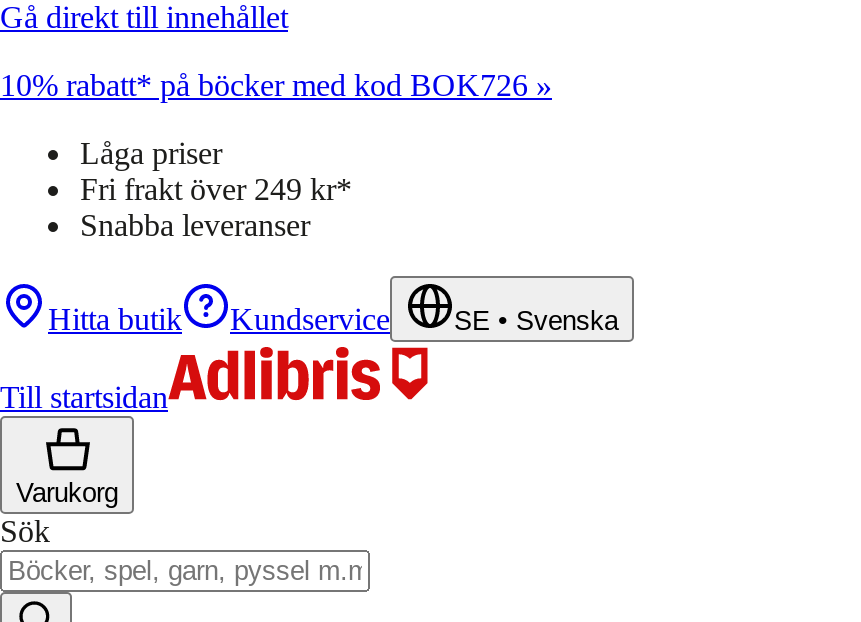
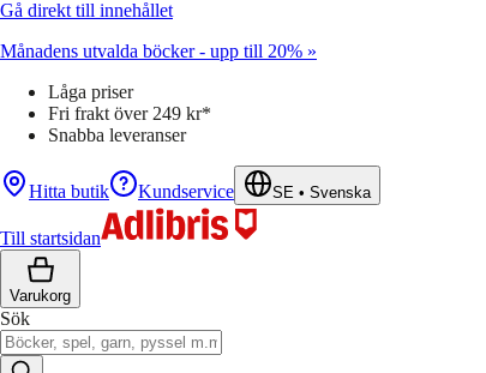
[0,68,552,102] 10% rabatt* på böcker med kod BOK726 » -> [0,41,317,61] Månadens utvalda böcker - upp till 20% »

